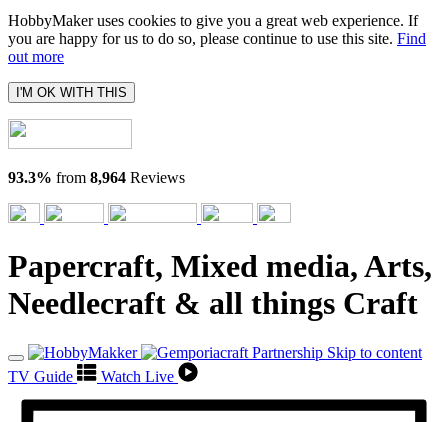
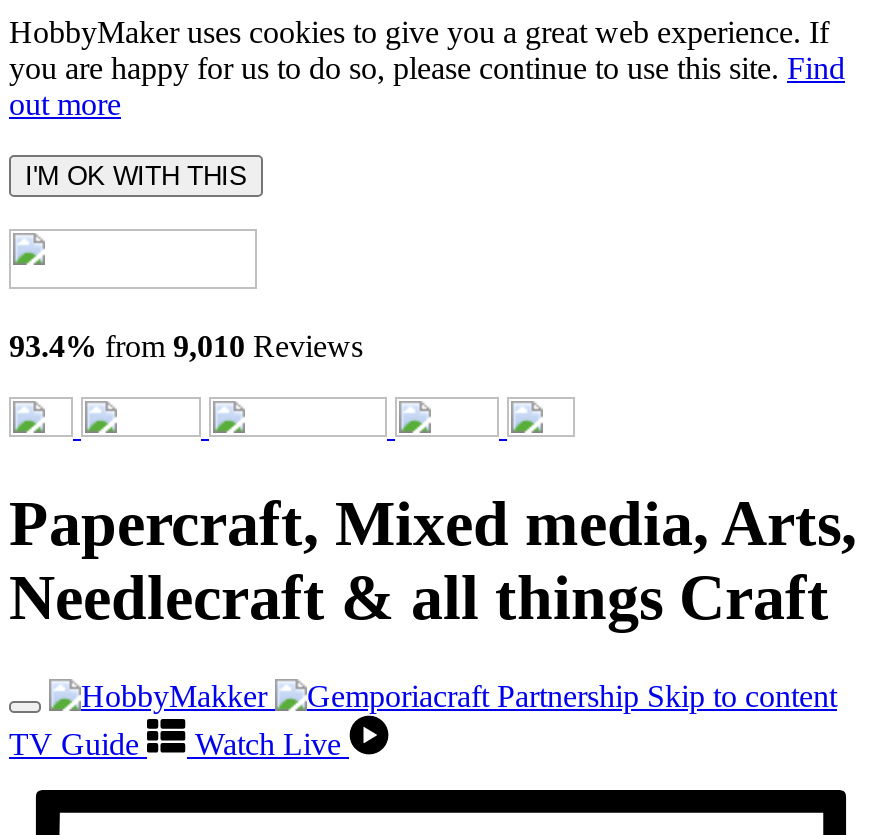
[8,169,185,186] 93.3% from 8,964 Reviews -> [9,329,363,363] 93.4% from 9,010 Reviews

